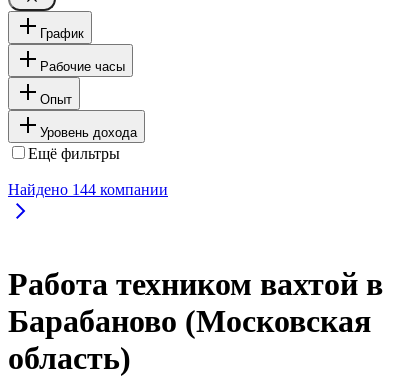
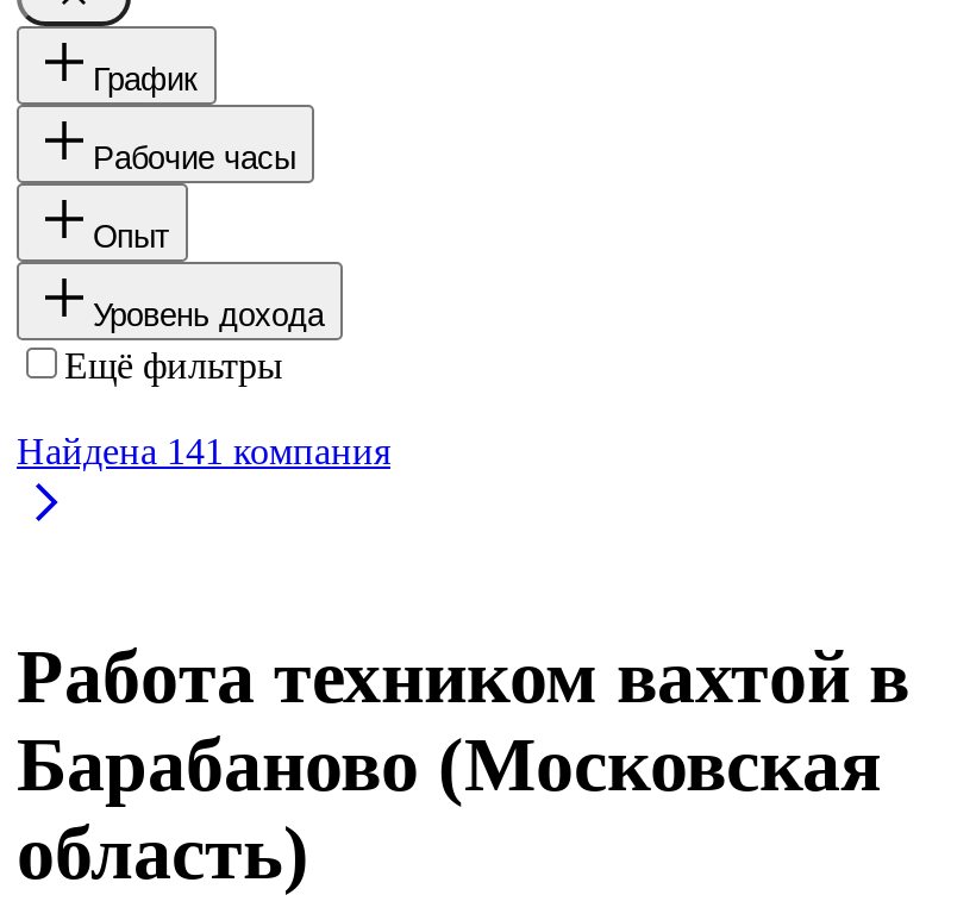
[8,181,168,198] Найдено 144 компании -> [17,430,390,470] Найдена 141 компания

